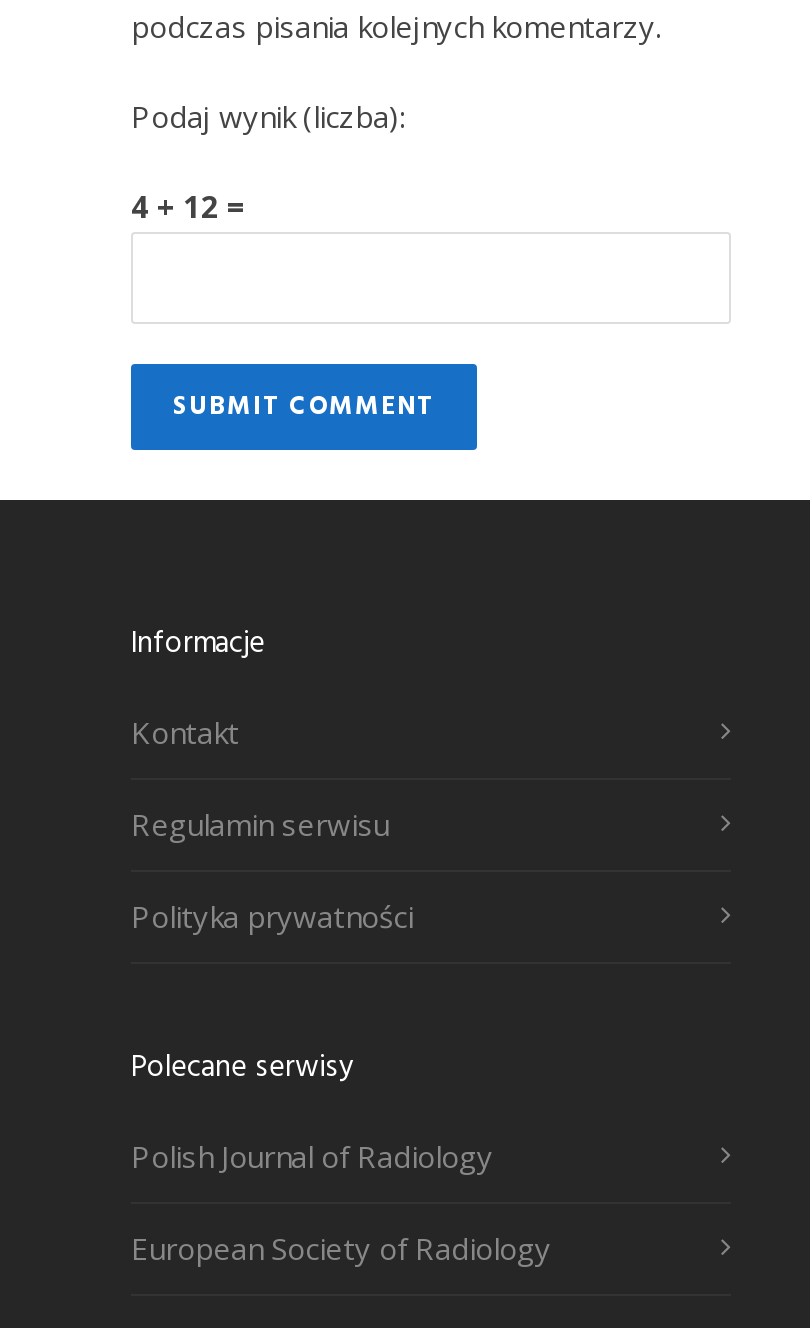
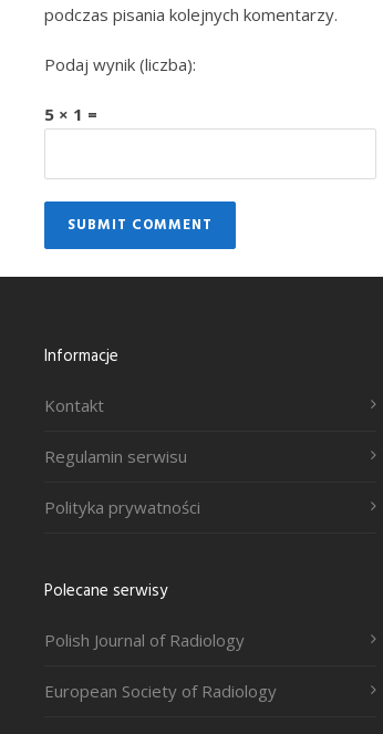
[131,186,245,226] 4 + 12 = -> [44,103,97,125] 5 × 1 =

